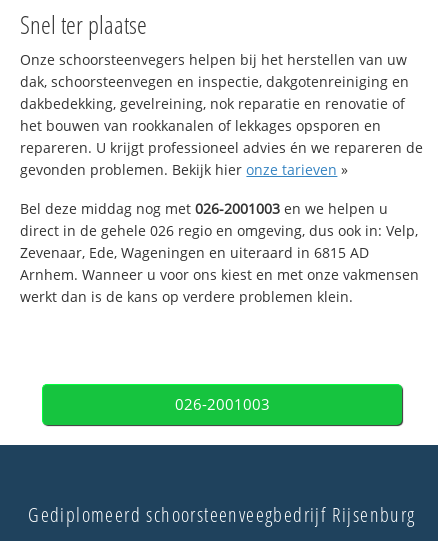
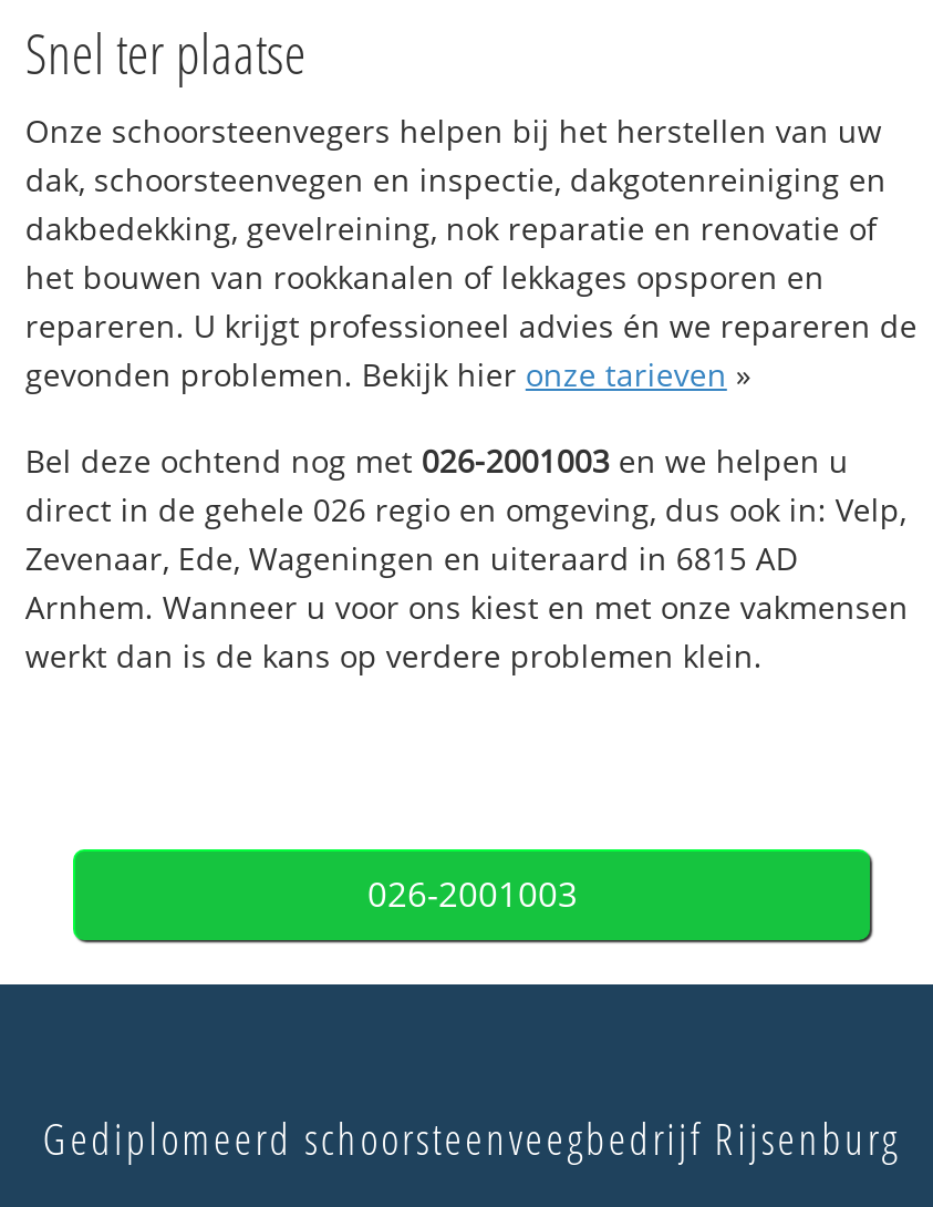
[20,199,388,218] Bel deze middag nog met 026-2001003 en we helpen u -> [25,439,849,481] Bel deze ochtend nog met 026-2001003 en we helpen u

